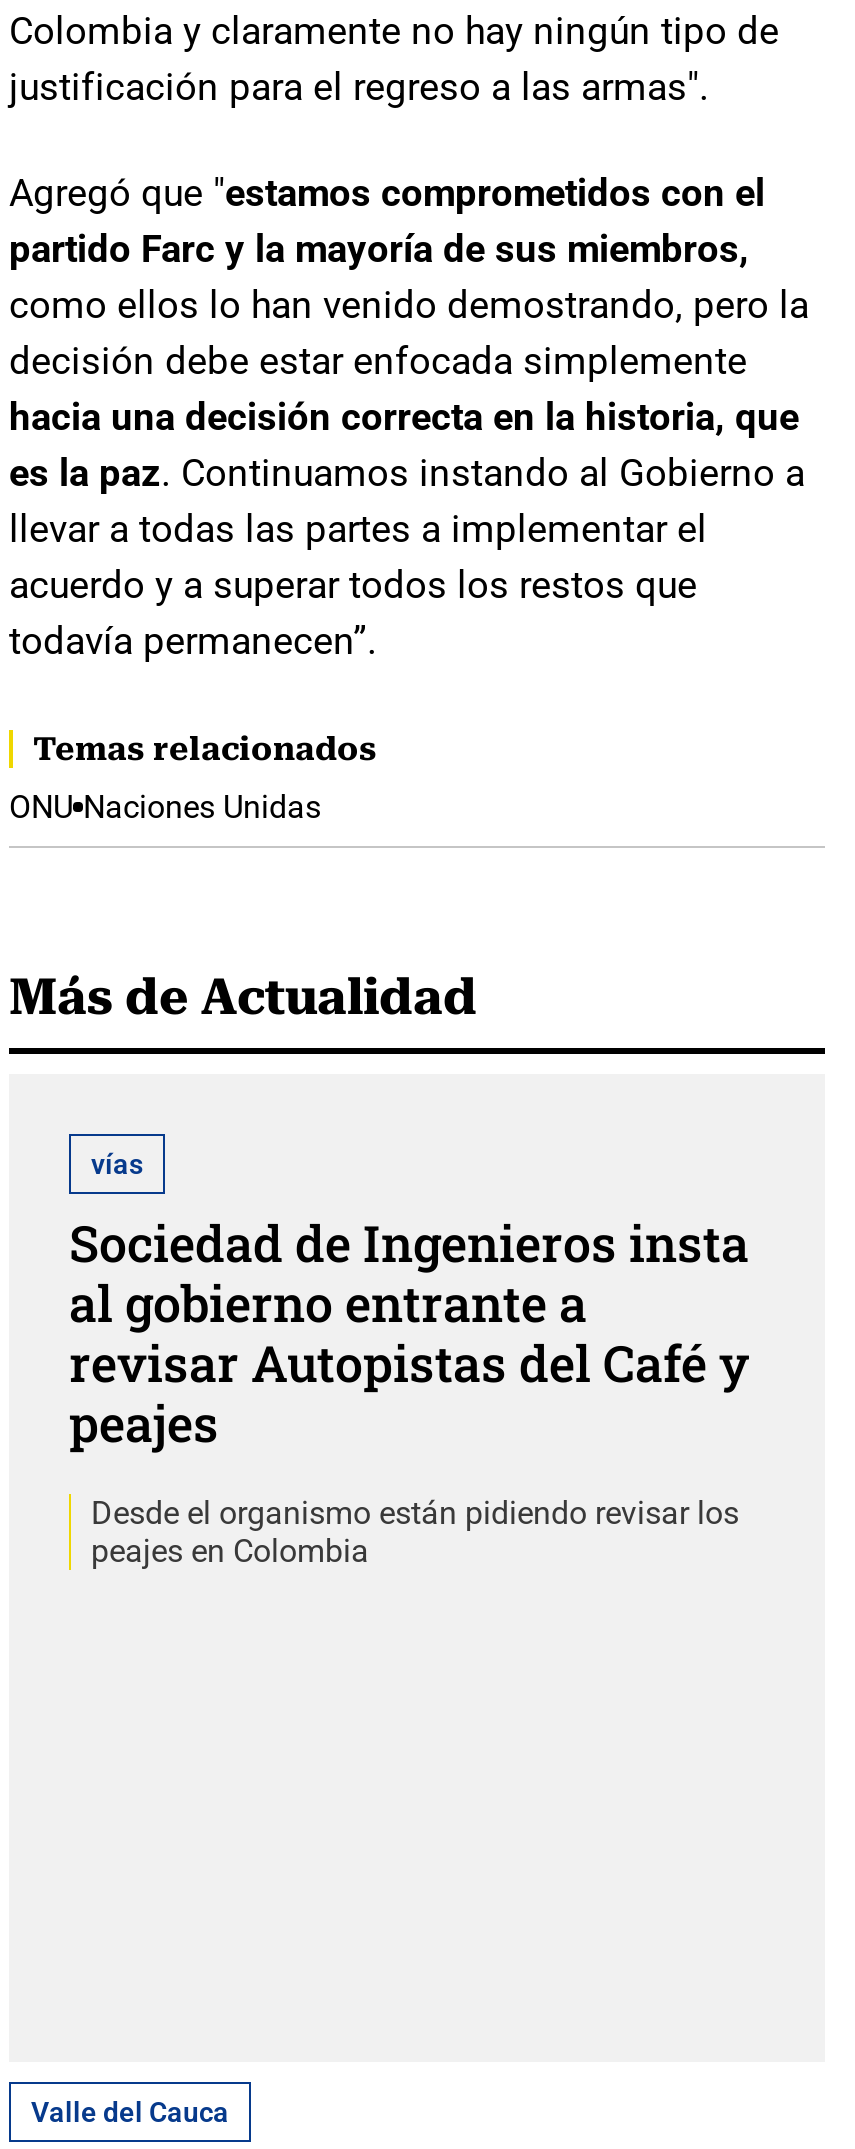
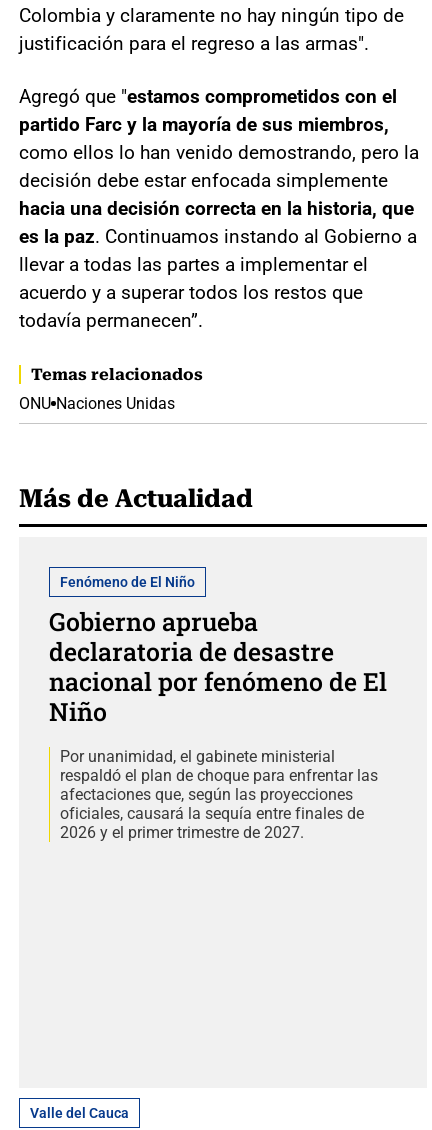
[91,1148,143,1180] vías -> [60,574,195,590] Fenómeno de El Niño
[69,1210,749,1456] Sociedad de Ingenieros insta | al gobierno entrante a | revisar Autopistas del Café y | peajes -> [49,605,387,728] Gobierno aprueba | declaratoria de desastre | nacional por fenómeno de El | Niño
[91,1494,739,1570] Desde el organismo están pidiendo revisar los | peajes en Colombia -> [60,747,378,842] Por unanimidad, el gabinete ministerial | respaldó el plan de choque para enfrentar las | afectaciones que, según las proyecciones | oficiales, causará la sequía entre finales de | 2026 y el primer trimestre de 2027.

